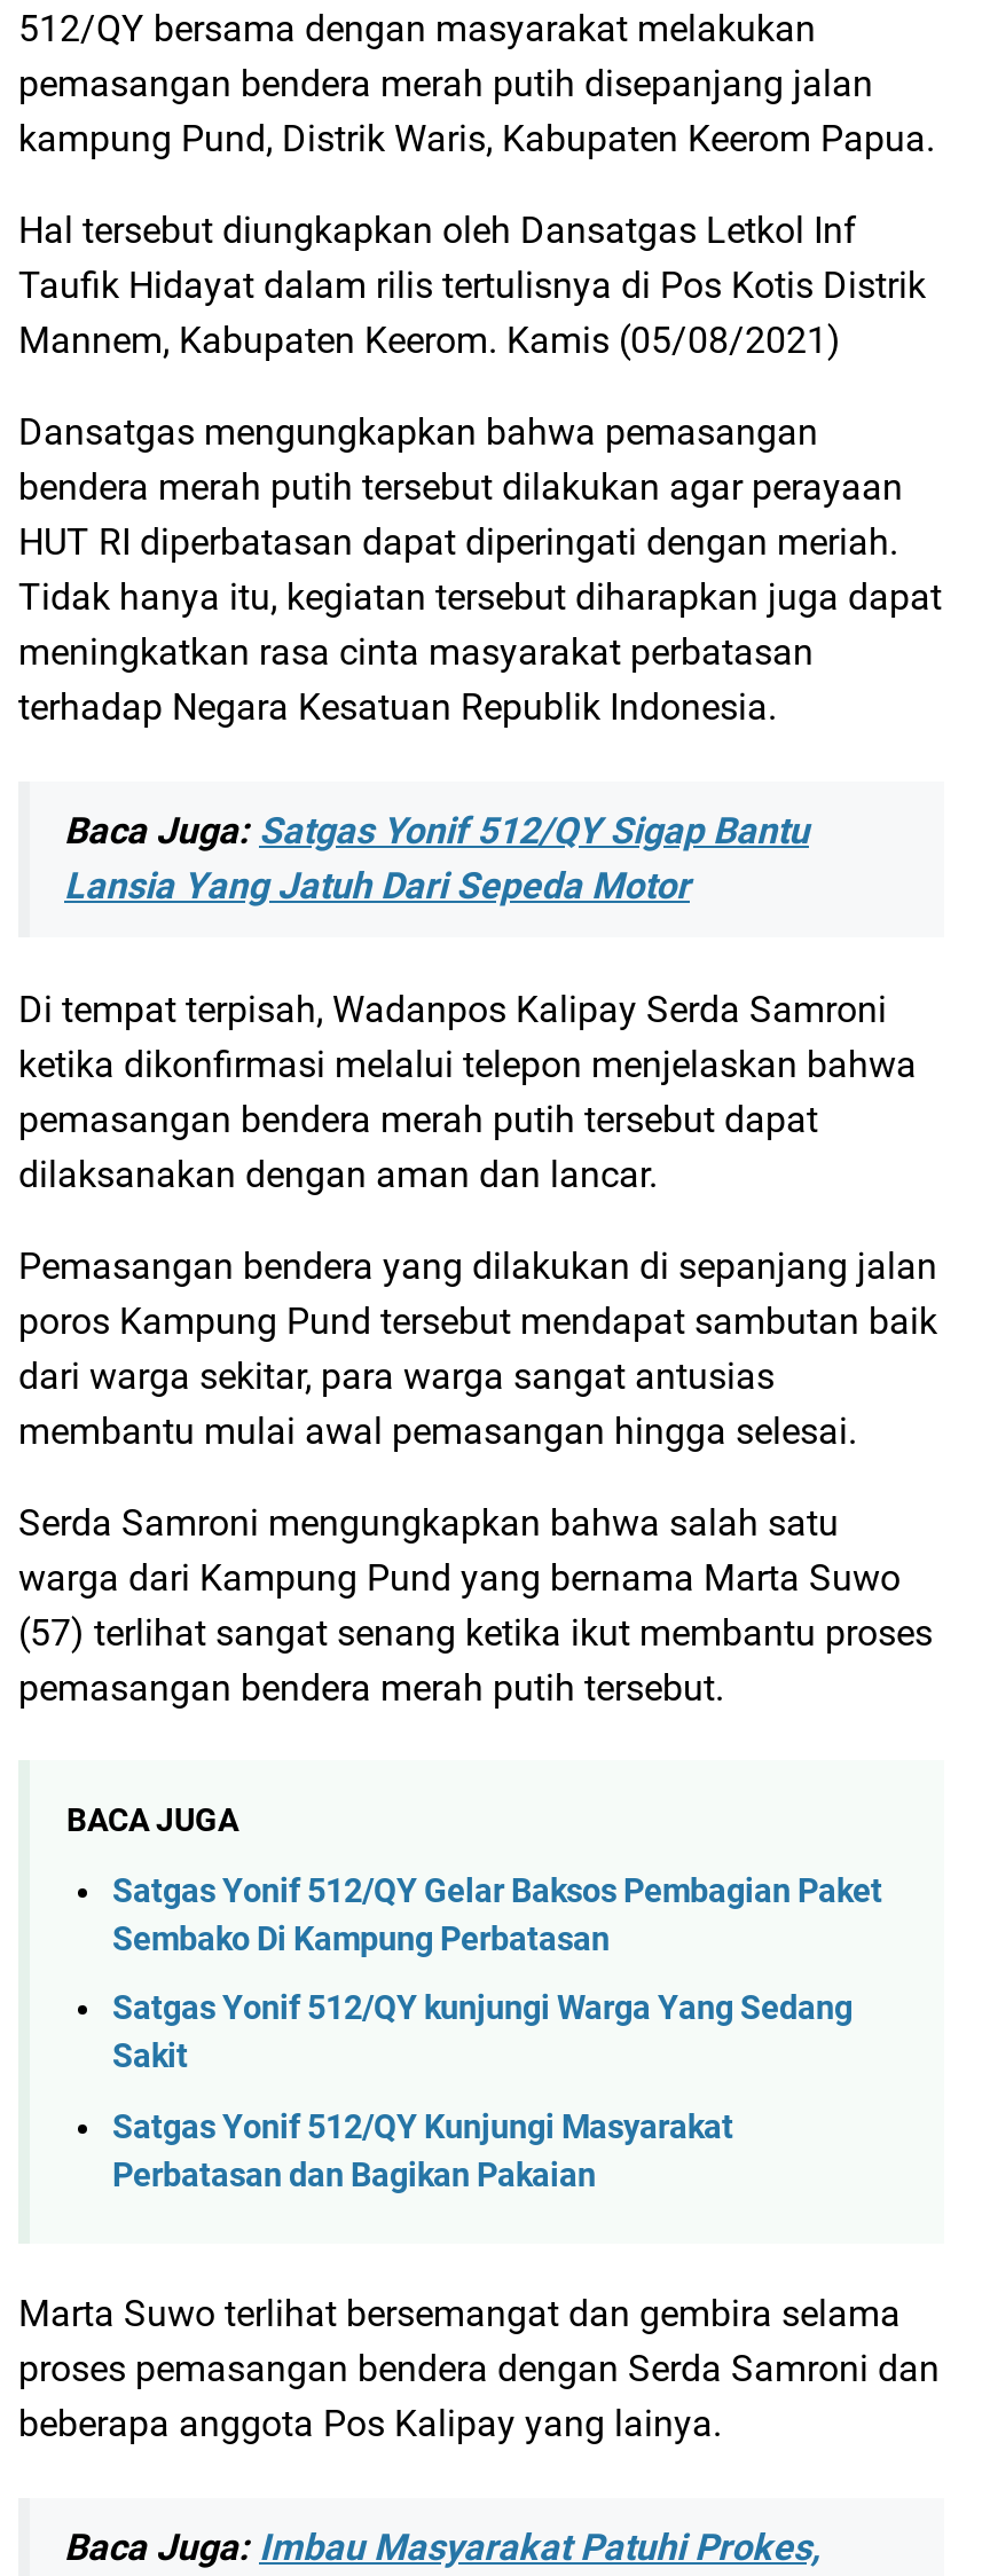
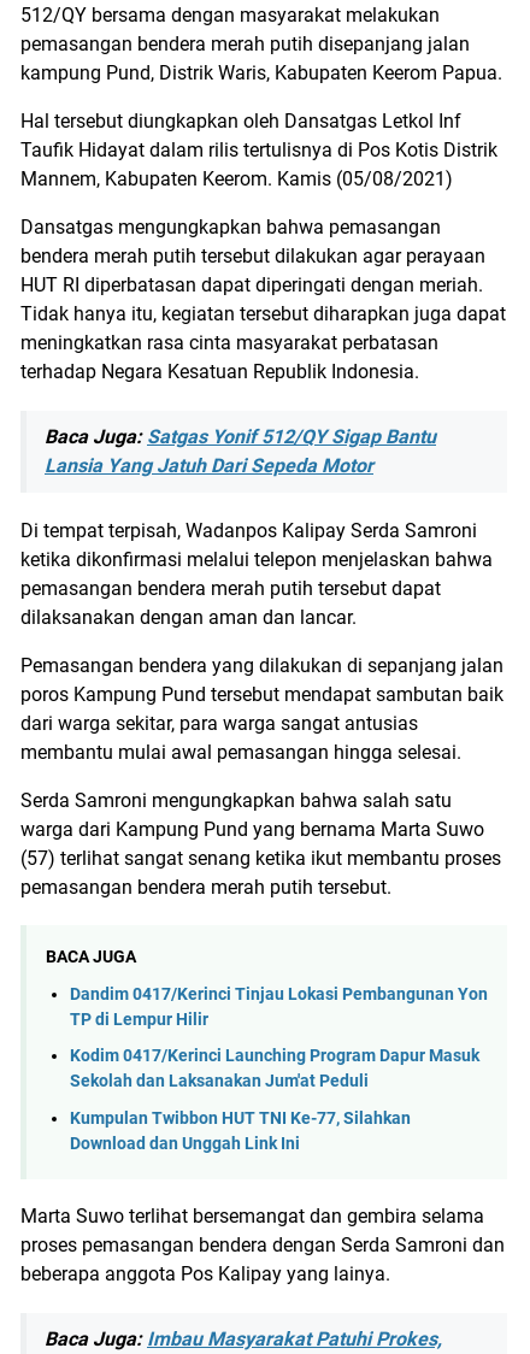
[112,1872,882,1959] Satgas Yonif 512/QY Gelar Baksos Pembagian Paket | Sembako Di Kampung Perbatasan -> [70,984,488,1030] Dandim 0417/Kerinci Tinjau Lokasi Pembangunan Yon | TP di Lempur Hilir
[112,1990,852,2077] Satgas Yonif 512/QY kunjungi Warga Yang Sedang | Sakit -> [70,1046,479,1092] Kodim 0417/Kerinci Launching Program Dapur Masuk | Sekolah dan Laksanakan Jum'at Peduli
[112,2108,733,2196] Satgas Yonif 512/QY Kunjungi Masyarakat | Perbatasan dan Bagikan Pakaian -> [70,1108,411,1154] Kumpulan Twibbon HUT TNI Ke-77, Silahkan | Download dan Unggah Link Ini

